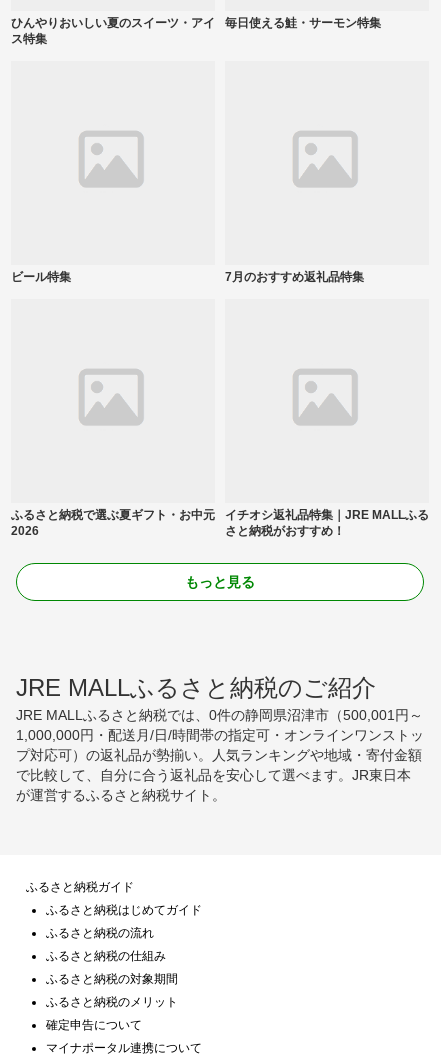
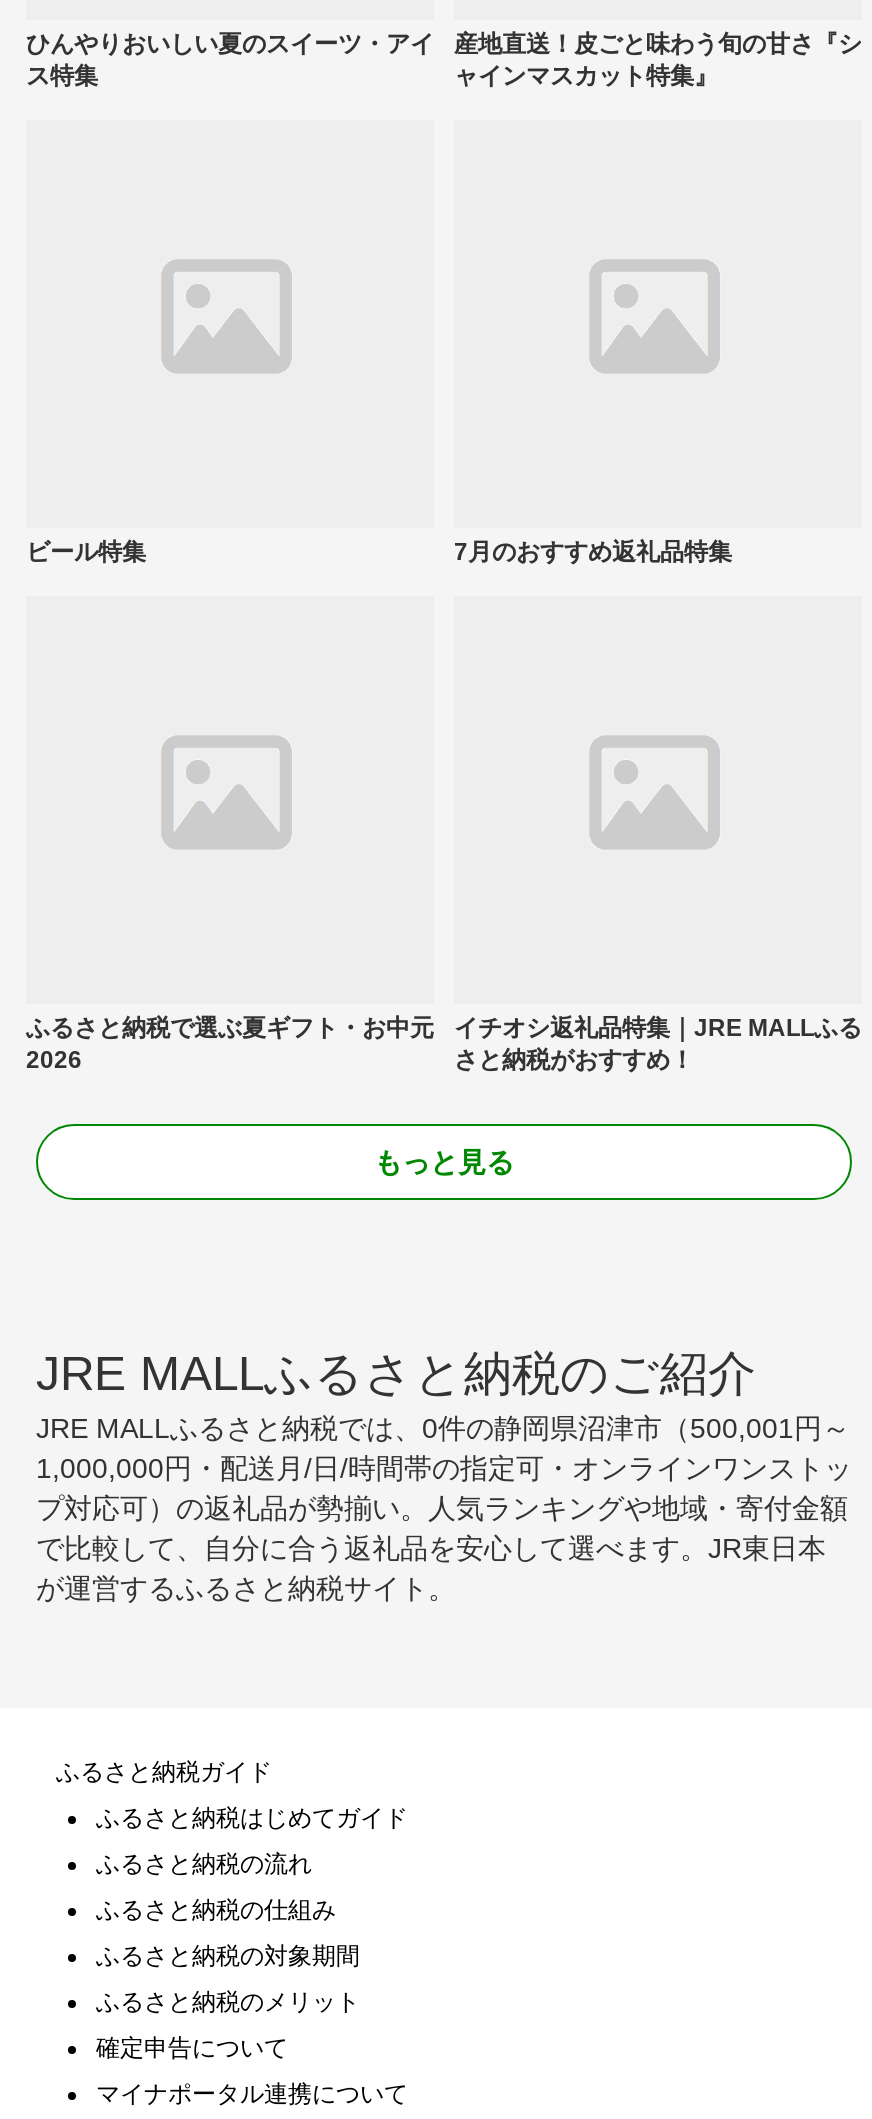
[225,16,381,30] 毎日使える鮭・サーモン特集 -> [454,29,862,89] 産地直送！皮ごと味わう旬の甘さ『シ | ャインマスカット特集』

